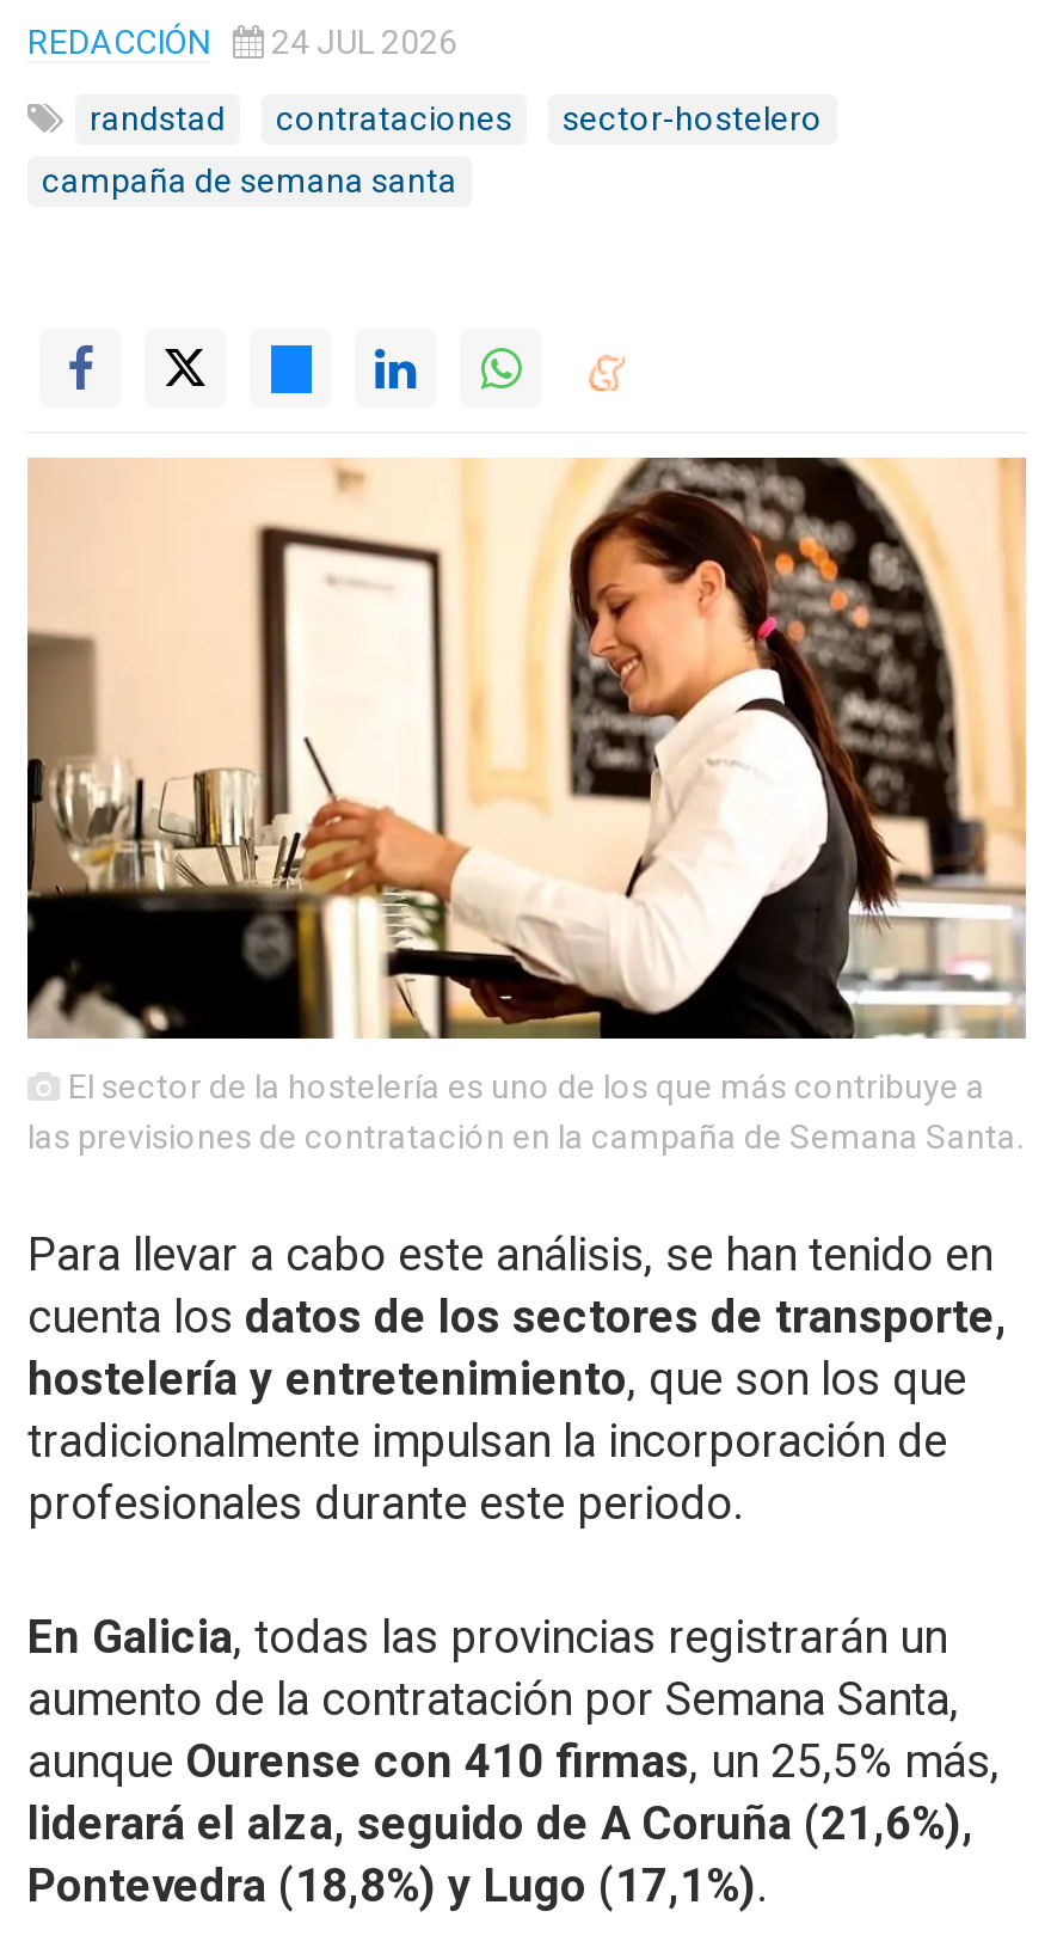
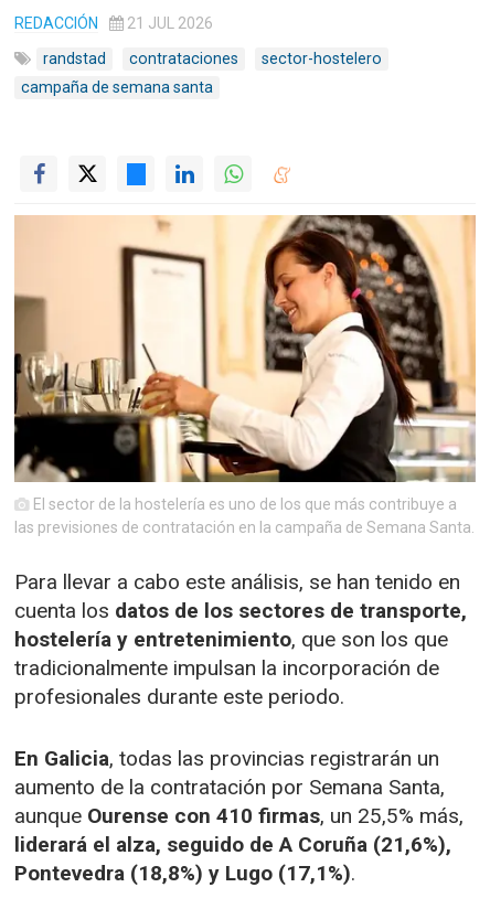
[27,24,457,62] REDACCIÓN 24 JUL 2026 -> [14,14,213,32] REDACCIÓN 21 JUL 2026

